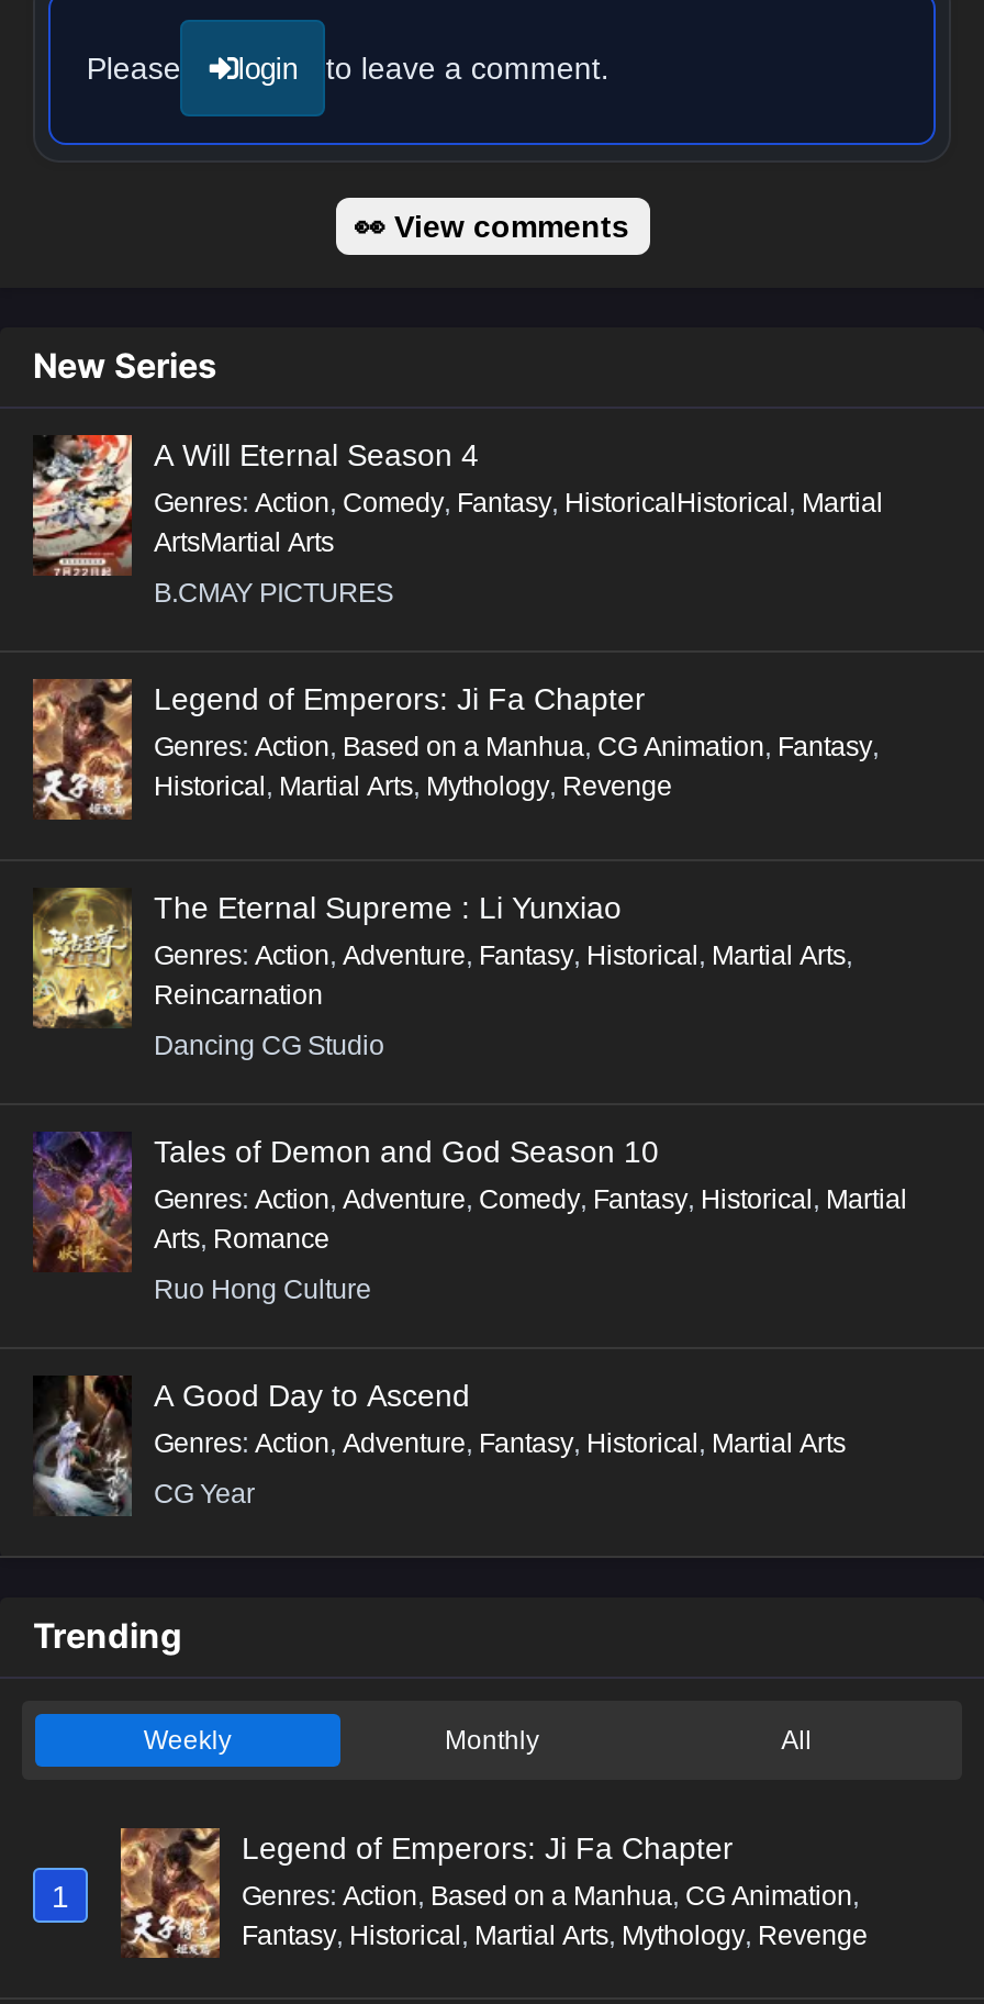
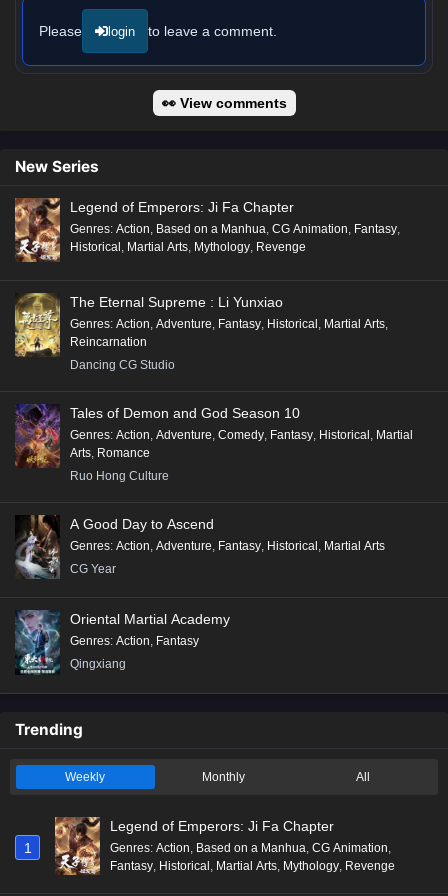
[31,433,883,608] [image] | A Will Eternal Season 4 | Genres: Action, Comedy, Fantasy, HistoricalHistorical, Martial | ArtsMartial Arts | B.CMAY PICTURES -> none
moved [29,677,907,1510] -> [13,197,413,576]: [image] | Legend of Emperors: Ji Fa Chapter | Genres: Action, Based on a Manhua, CG Animation, Fantasy, | ... | Genres: Action, Adventure, Fantasy, Historical, Martial Arts | CG Year
none -> [15,609,230,674] [image] | Oriental Martial Academy | Genres: Action, Fantasy | Qingxiang

